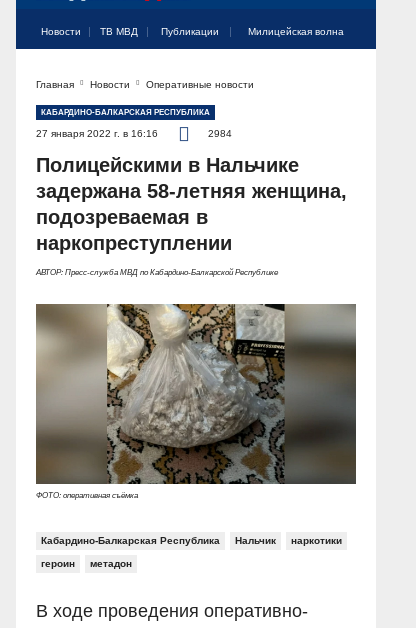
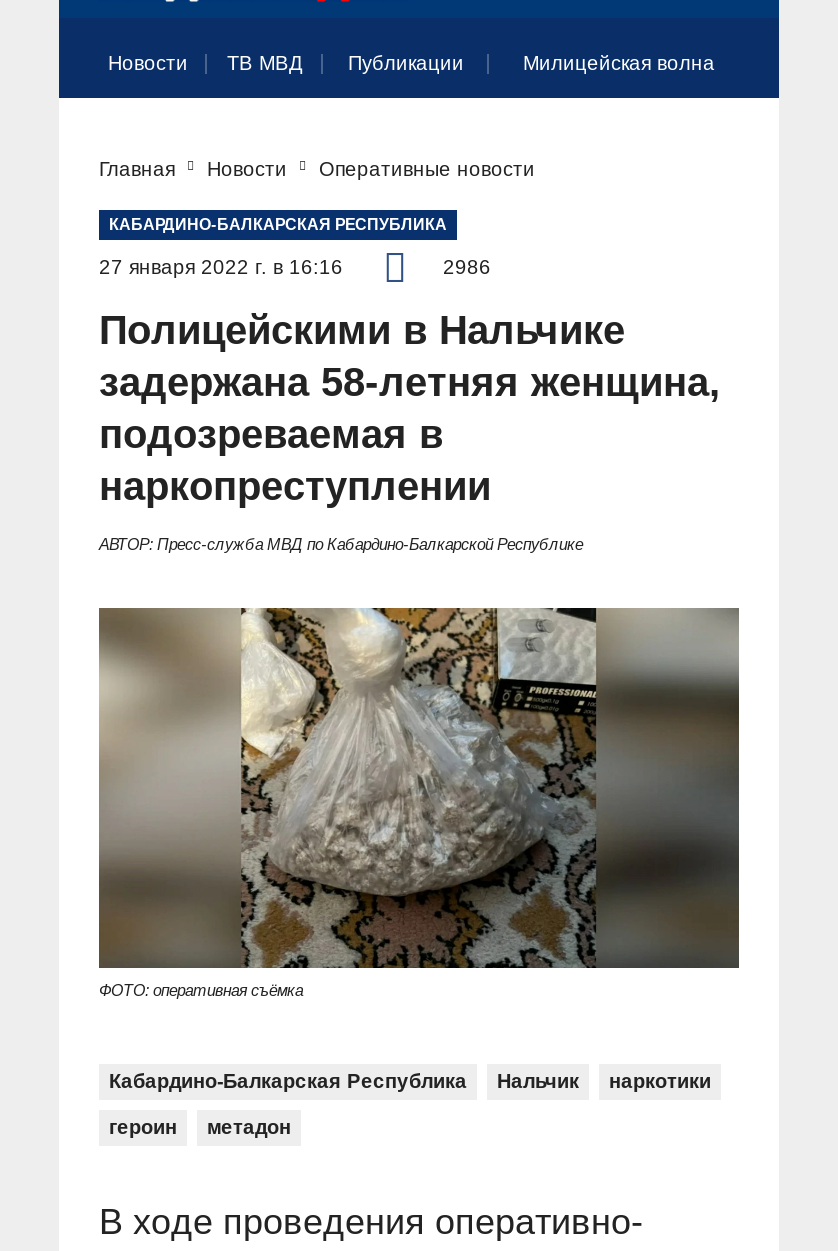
[208,128,232,139] 2984 -> [443,256,491,278] 2986

